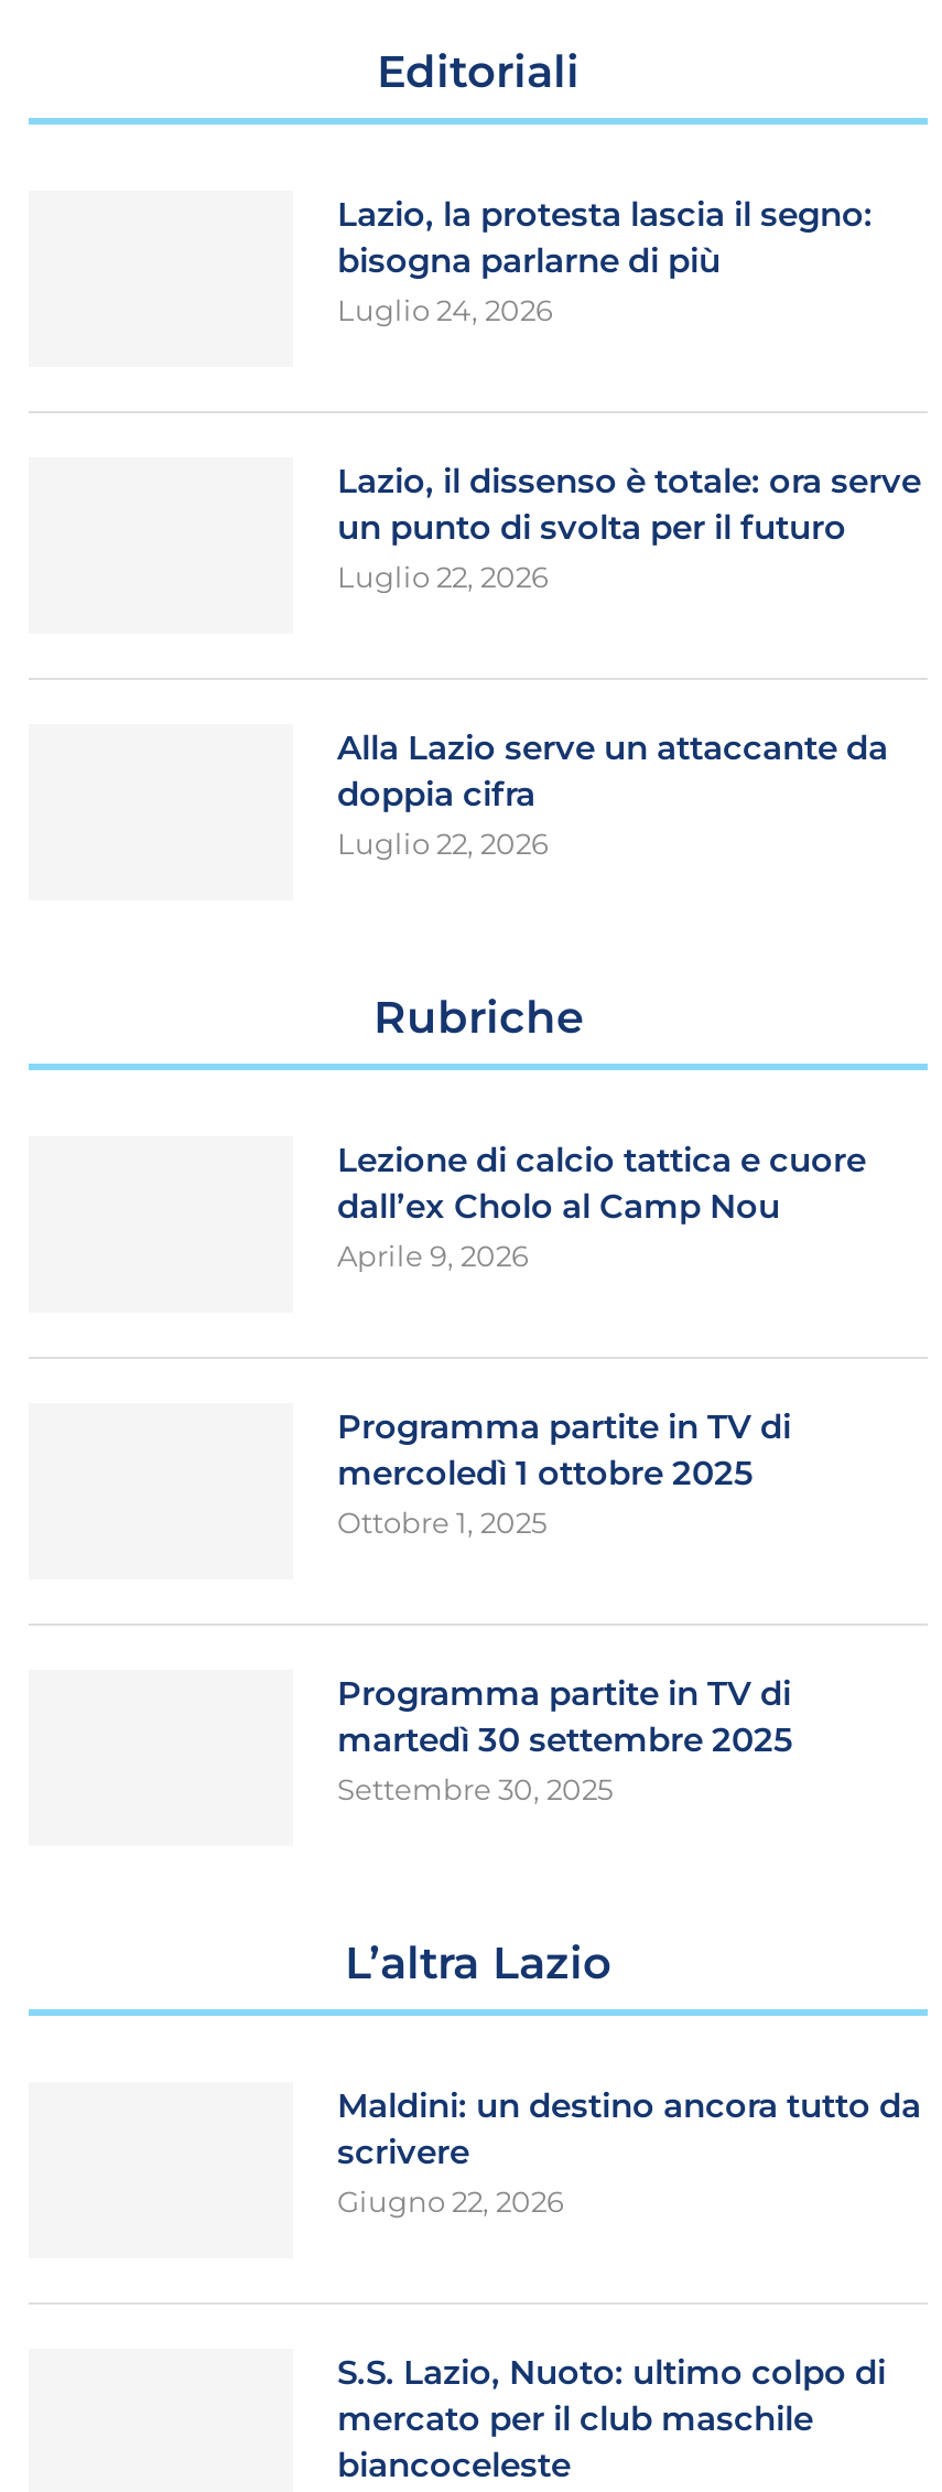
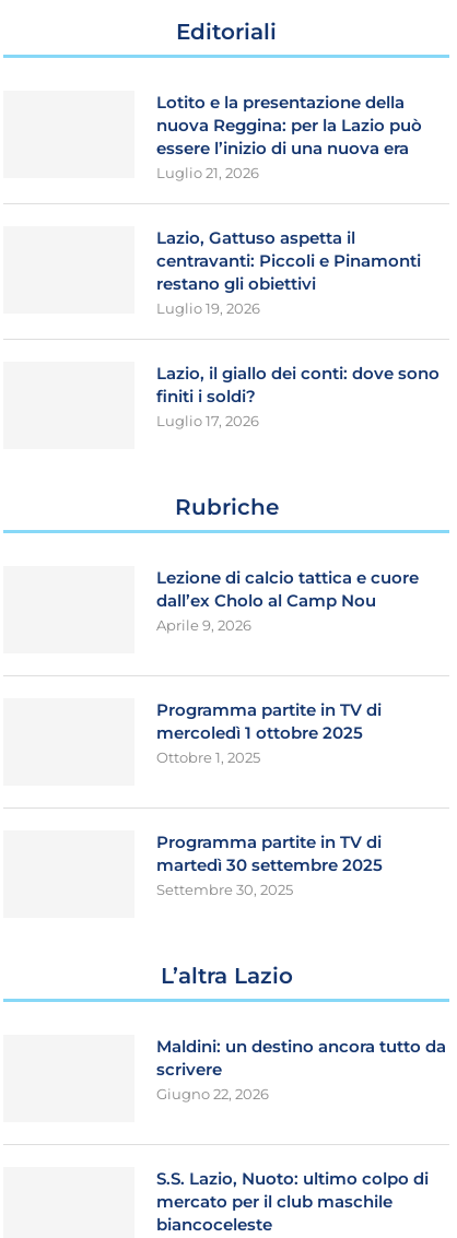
[337,192,873,326] Lazio, la protesta lascia il segno: | bisogna parlarne di più | Luglio 24, 2026 -> [156,91,422,181] Lotito e la presentazione della | nuova Reggina: per la Lazio può | essere l’inizio di una nuova era | Luglio 21, 2026
[337,459,921,593] Lazio, il dissenso è totale: ora serve | un punto di svolta per il futuro | Luglio 22, 2026 -> [156,227,421,316] Lazio, Gattuso aspetta il | centravanti: Piccoli e Pinamonti | restano gli obiettivi | Luglio 19, 2026
[337,725,888,860] Alla Lazio serve un attaccante da | doppia cifra | Luglio 22, 2026 -> [156,362,440,429] Lazio, il giallo dei conti: dove sono | finiti i soldi? | Luglio 17, 2026

